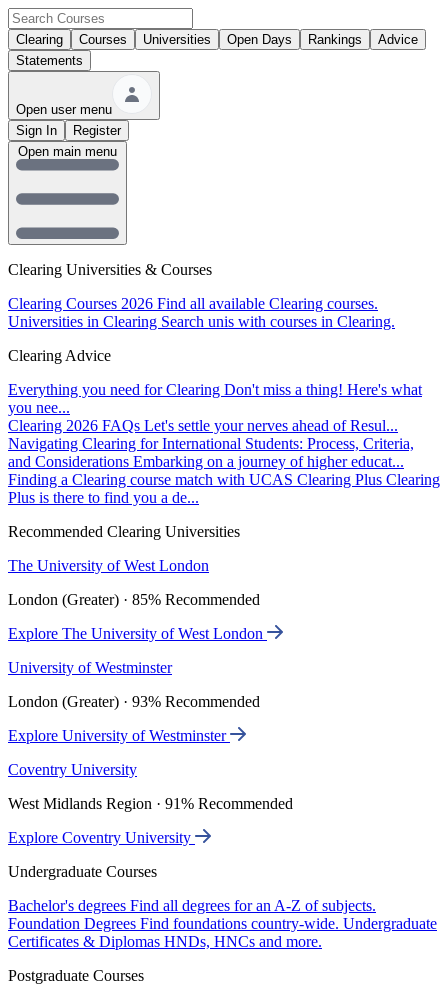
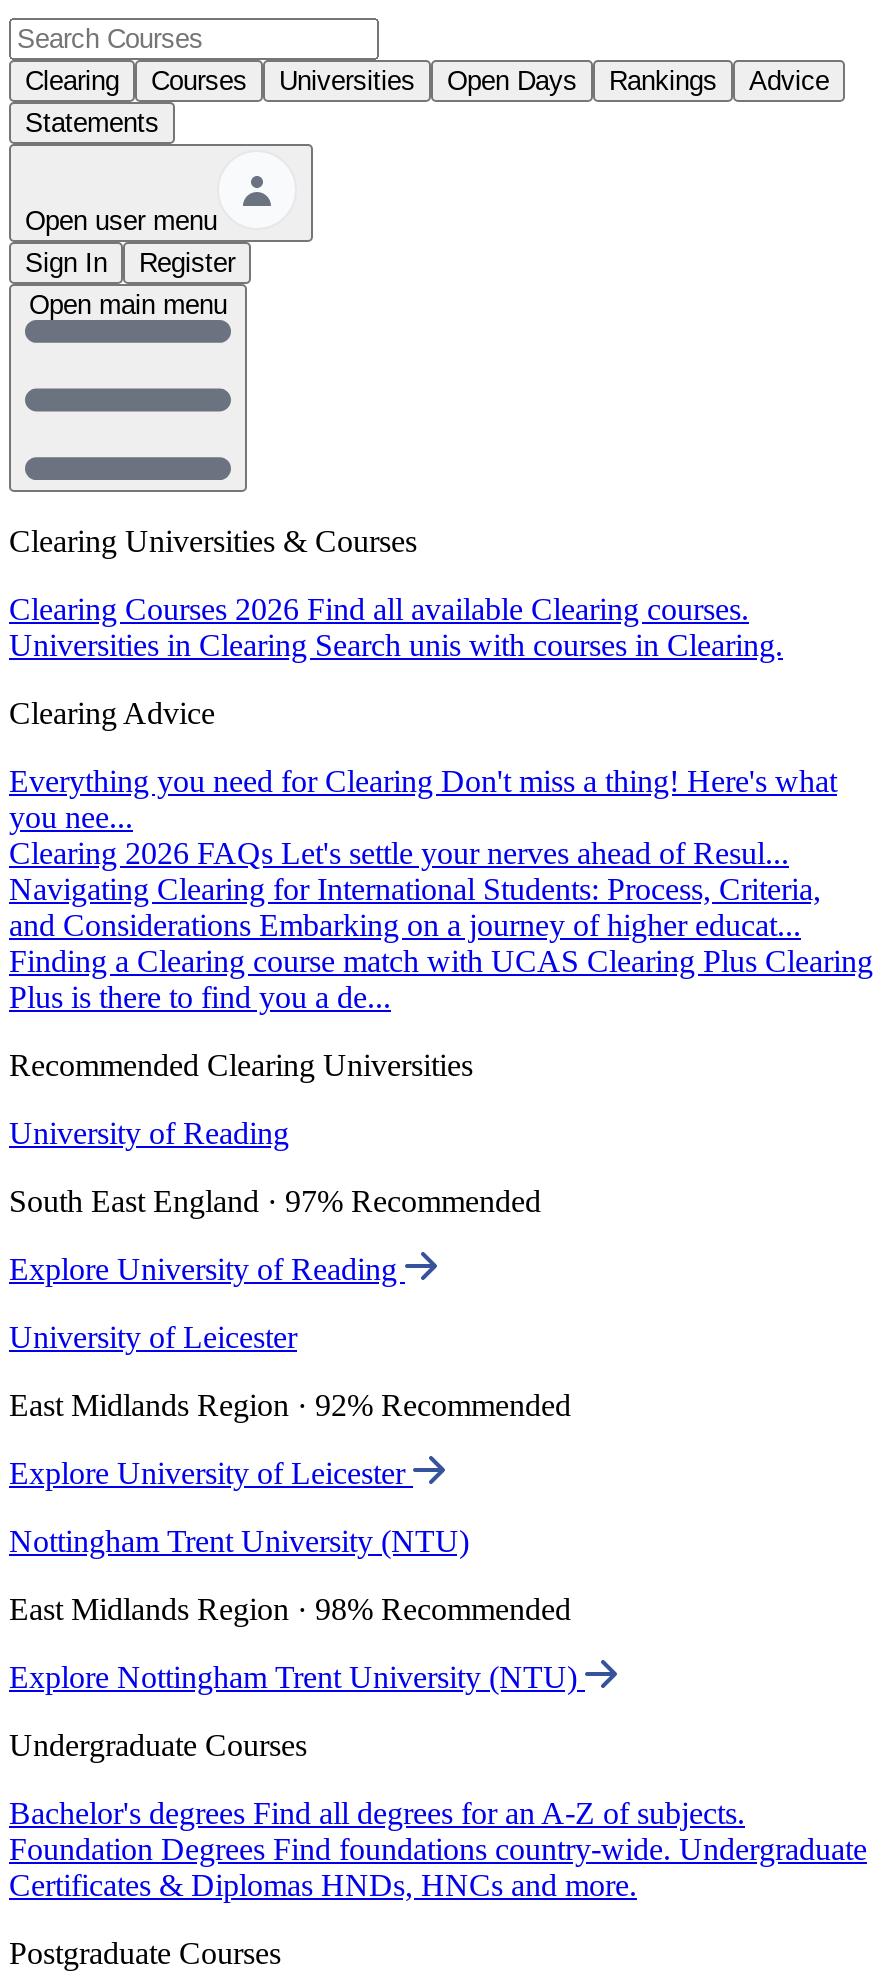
[8,557,209,574] The University of West London -> [9,1116,289,1150] University of Reading
[8,591,260,608] London (Greater) · 85% Recommended -> [9,1184,541,1218] South East England · 97% Recommended
[8,625,267,642] Explore The University of West London -> [9,1252,405,1286] Explore University of Reading
[8,659,172,676] University of Westminster -> [9,1320,297,1354] University of Leicester
[8,693,260,710] London (Greater) · 93% Recommended -> [9,1388,571,1422] East Midlands Region · 92% Recommended
[8,727,230,744] Explore University of Westminster -> [9,1456,413,1490] Explore University of Leicester
[8,761,137,778] Coventry University -> [9,1524,469,1558] Nottingham Trent University (NTU)
[8,795,293,812] West Midlands Region · 91% Recommended -> [9,1592,571,1626] East Midlands Region · 98% Recommended
[8,829,195,846] Explore Coventry University -> [9,1660,585,1694] Explore Nottingham Trent University (NTU)

